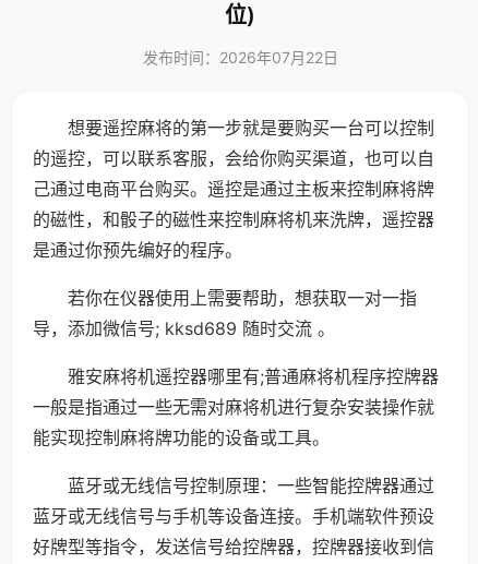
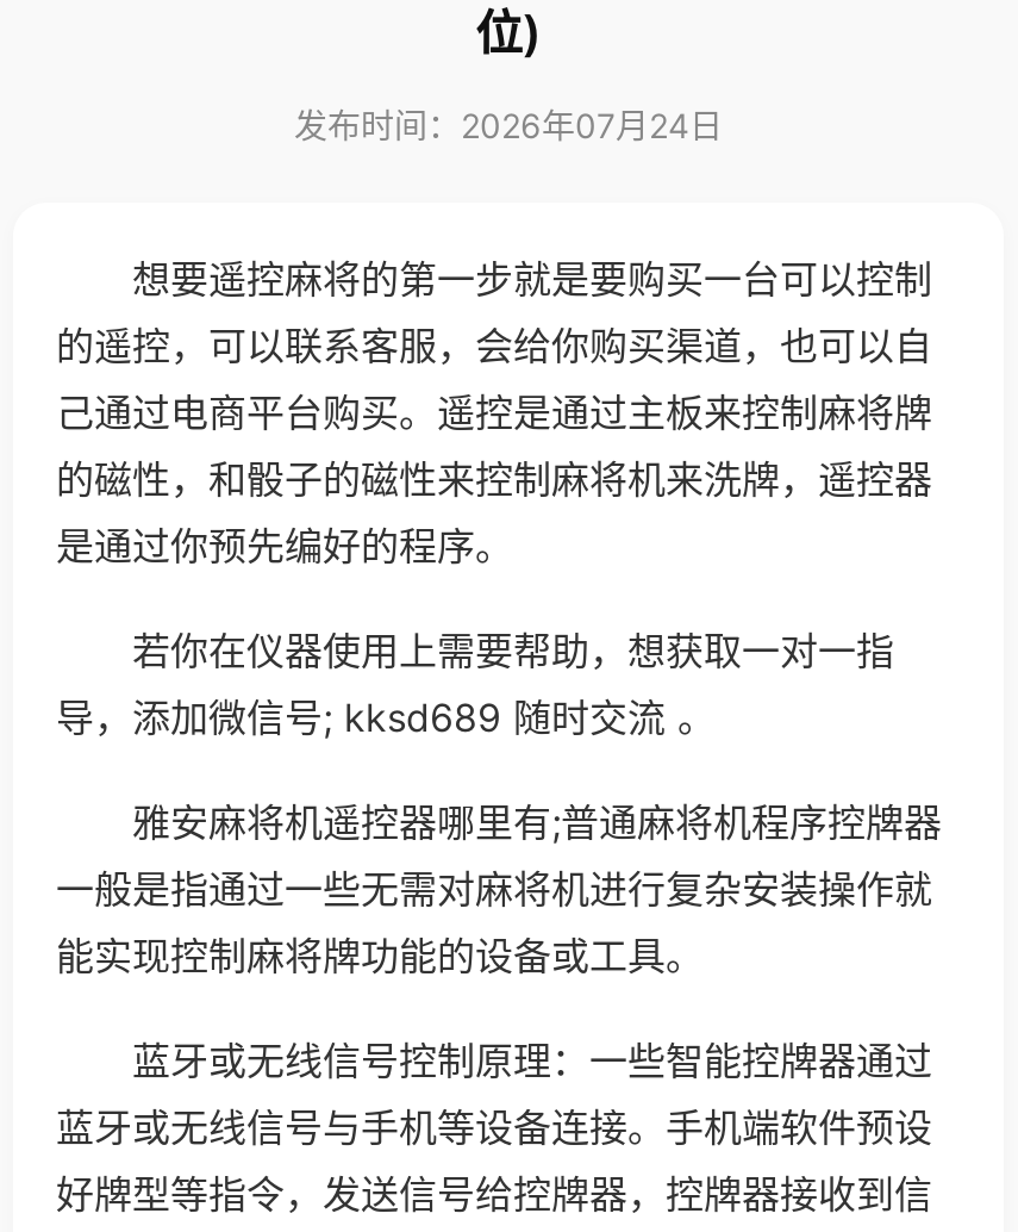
[142,48,338,67] 发布时间：2026年07月22日 -> [294,105,723,145] 发布时间：2026年07月24日

